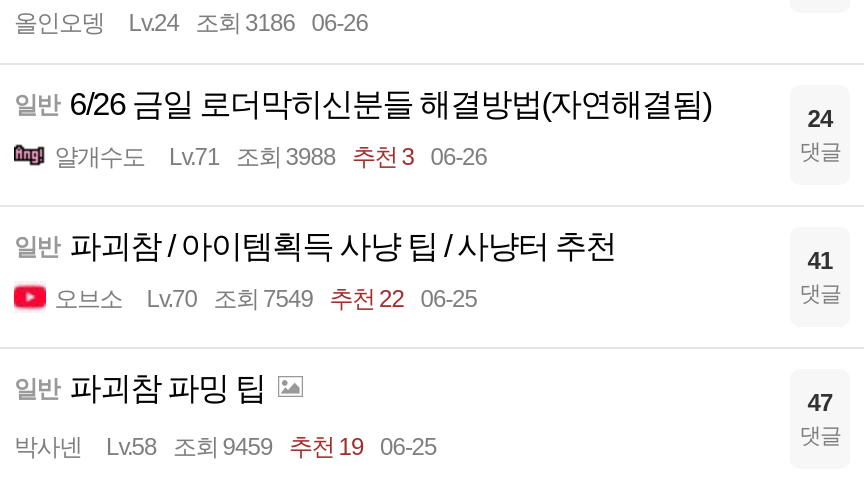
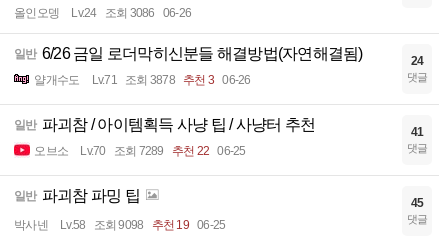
[128,9,368,37] Lv.24 조회 3186 06-26 -> [71,6,191,20] Lv.24 조회 3086 06-26
[169,143,487,171] Lv.71 조회 3988 추천 3 06-26 -> [91,73,250,87] Lv.71 조회 3878 추천 3 06-26
[54,285,477,313] 오브소 Lv.70 조회 7549 추천 22 06-25 -> [34,144,245,158] 오브소 Lv.70 조회 7289 추천 22 06-25
[808,389,832,417] 47 -> [411,196,423,210] 45
[14,433,436,461] 박사넨 Lv.58 조회 9459 추천 19 06-25 -> [14,218,225,232] 박사넨 Lv.58 조회 9098 추천 19 06-25

